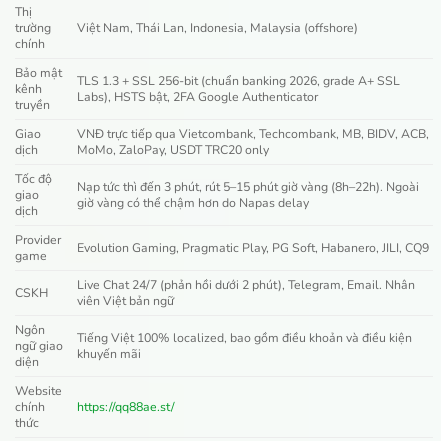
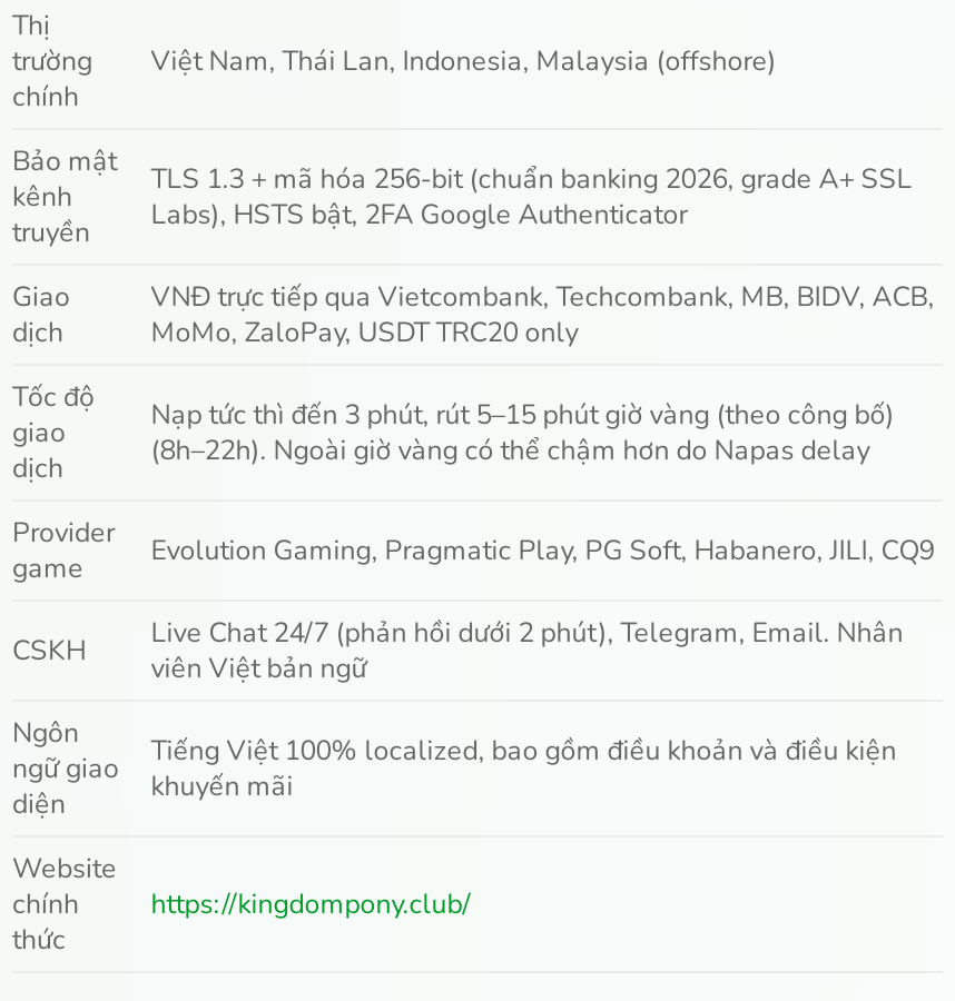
[77,72,400,89] TLS 1.3 + SSL 256-bit (chuẩn banking 2026, grade A+ SSL -> [151,160,912,198] TLS 1.3 + mã hóa 256-bit (chuẩn banking 2026, grade A+ SSL
[77,178,419,211] Nạp tức thì đến 3 phút, rút 5–15 phút giờ vàng (8h–22h). Ngoài | giờ vàng có thể chậm hơn do Napas delay -> [151,396,894,469] Nạp tức thì đến 3 phút, rút 5–15 phút giờ vàng (theo công bố) | (8h–22h). Ngoài giờ vàng có thể chậm hơn do Napas delay
[77,398,175,415] https://qq88ae.st/ -> [151,885,471,923] https://kingdompony.club/

